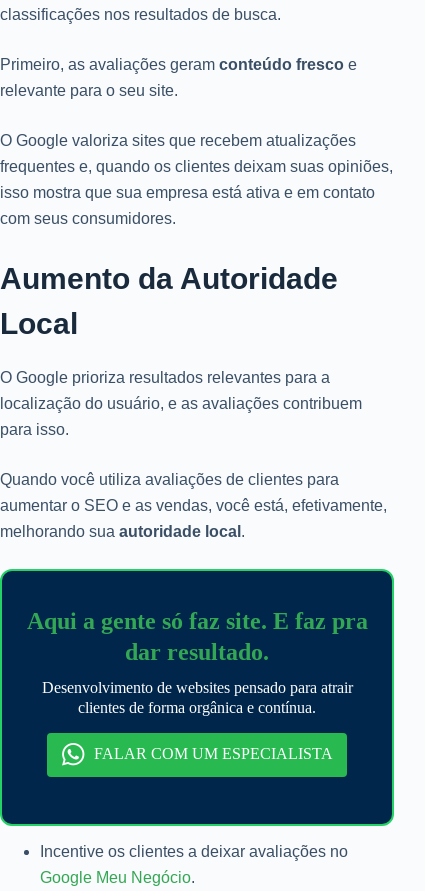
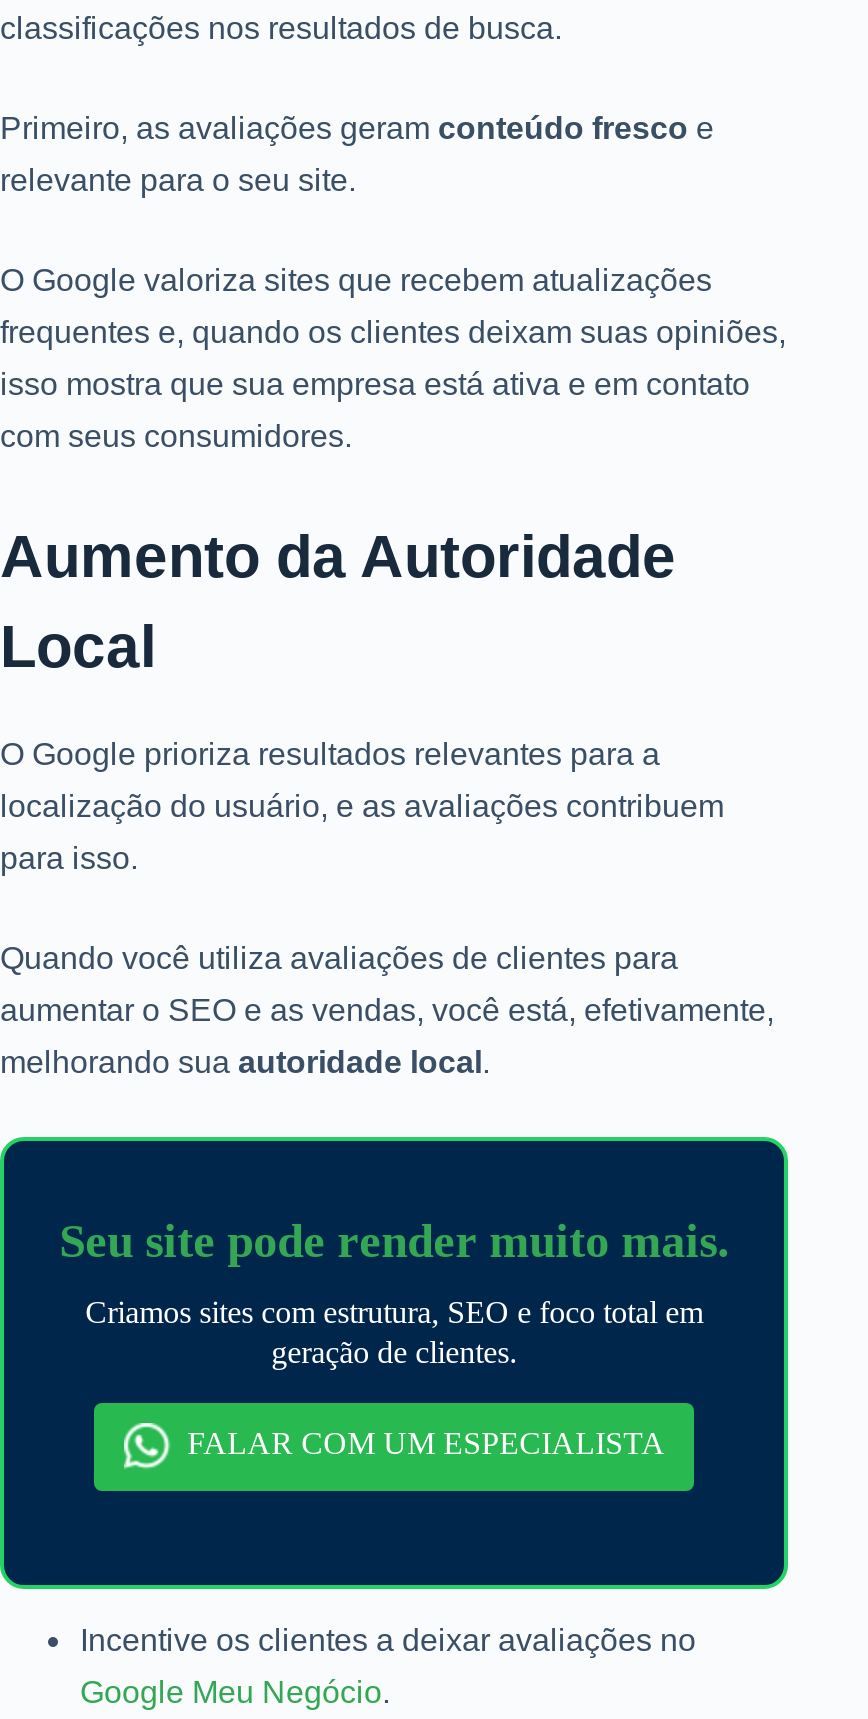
[27,608,368,665] Aqui a gente só faz site. E faz pra | dar resultado. -> [59,1215,729,1267] Seu site pode render muito mais.
[42,679,353,716] Desenvolvimento de websites pensado para atrair | clientes de forma orgânica e contínua. -> [85,1295,703,1369] Criamos sites com estrutura, SEO e foco total em | geração de clientes.

